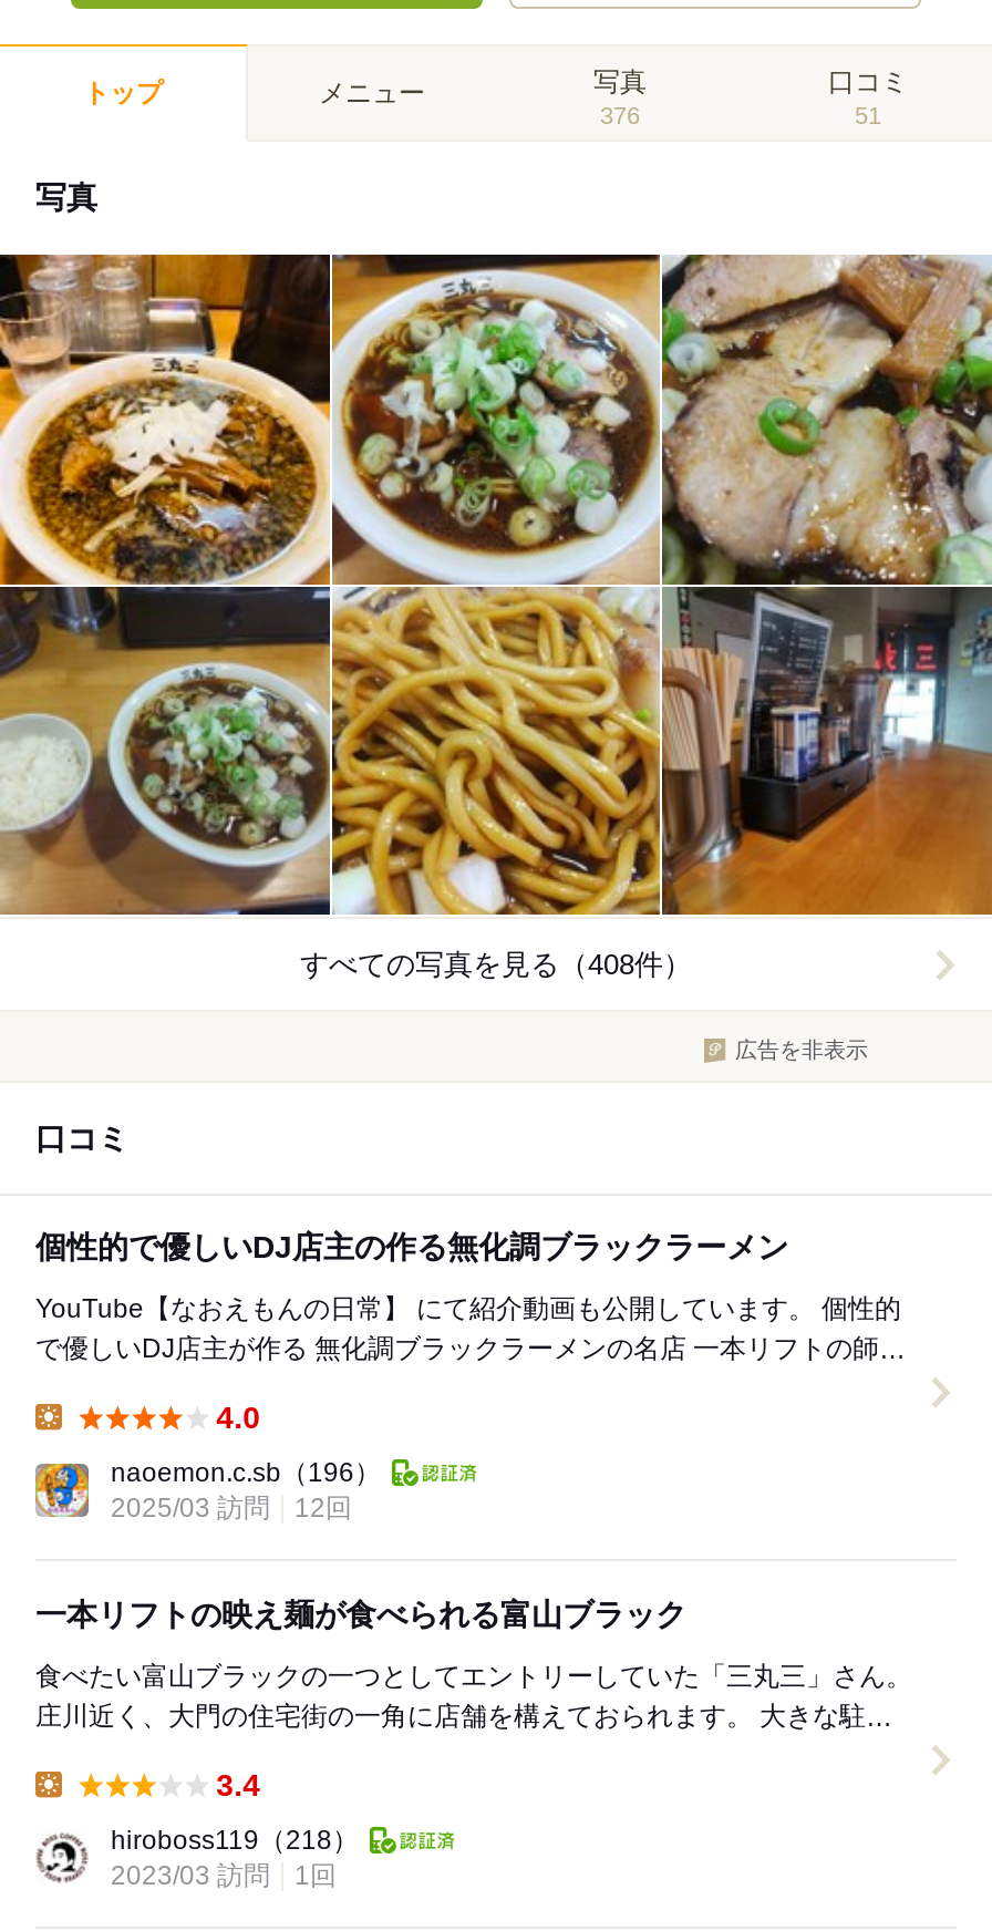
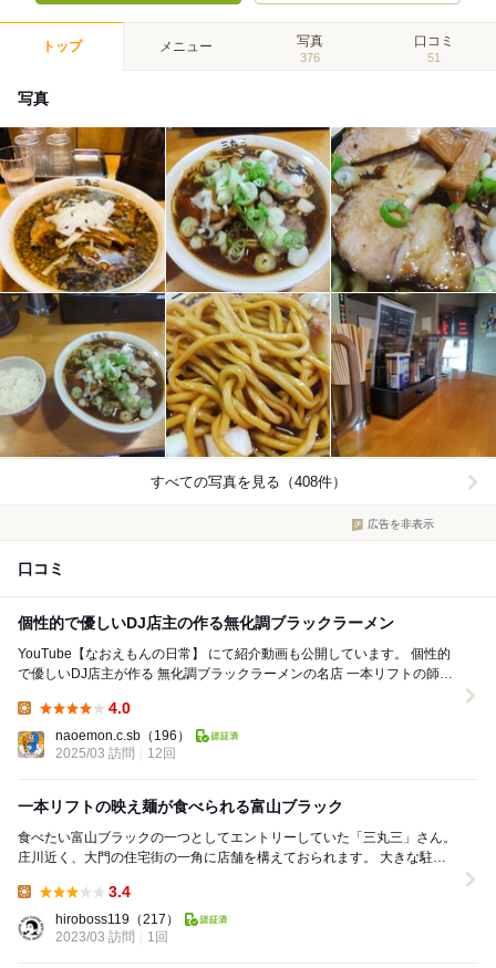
[111,1825,359,1856] hiroboss119（218） -> [55,912,179,927] hiroboss119（217）

